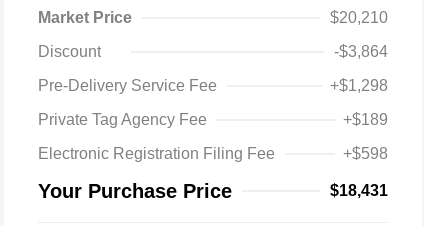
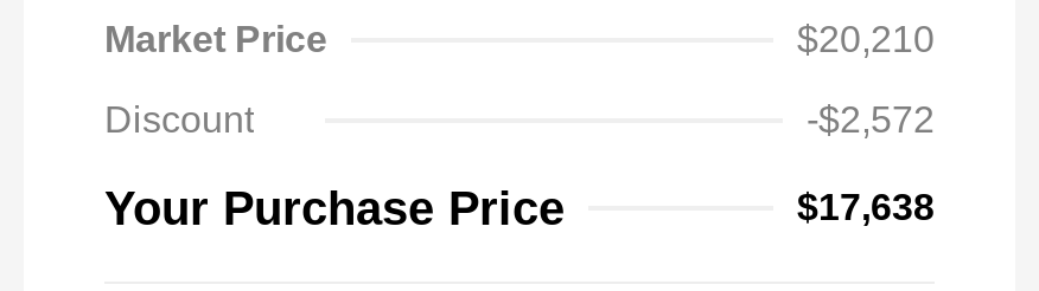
[38,43,388,162] -$3,864 | Pre-Delivery Service Fee | +$1,298 | Private Tag Agency Fee | +$189 | Electronic Registration Filing Fee | +$598 -> [807,99,935,139] -$2,572
[330,182,388,199] $18,431 -> [797,186,935,226] $17,638

